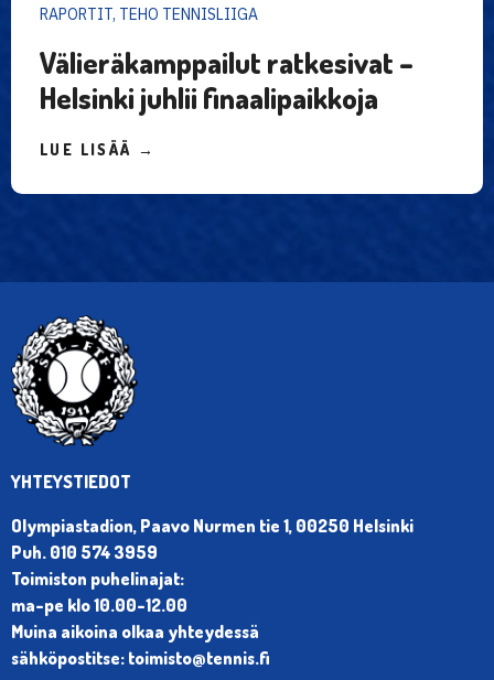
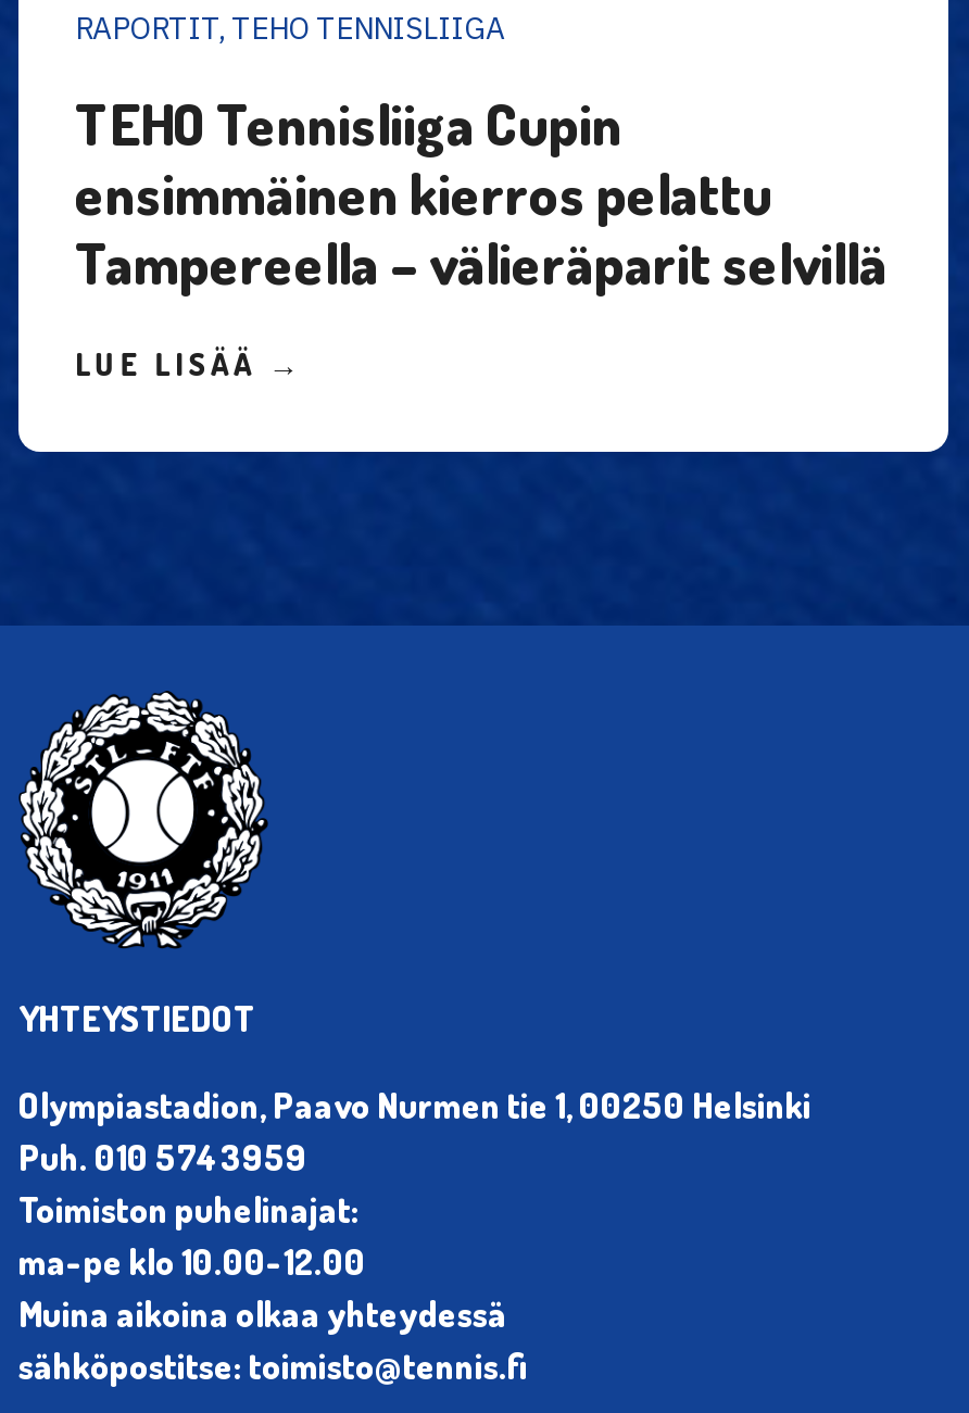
[40,44,414,116] Välieräkamppailut ratkesivat – | Helsinki juhlii finaalipaikkoja -> [75,88,888,298] TEHO Tennisliiga Cupin | ensimmäinen kierros pelattu | Tampereella – välieräparit selvillä

